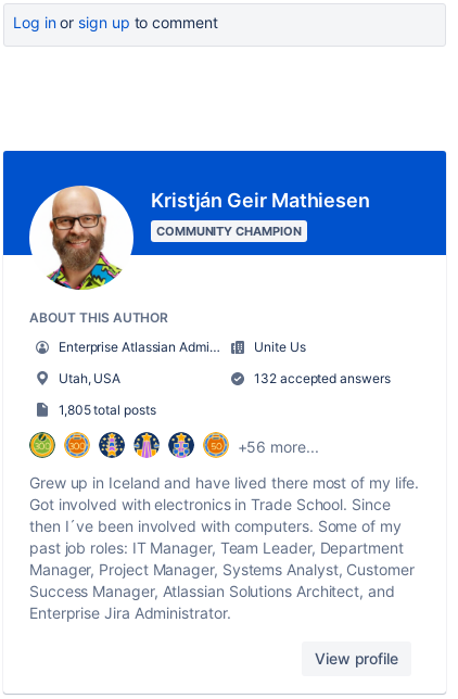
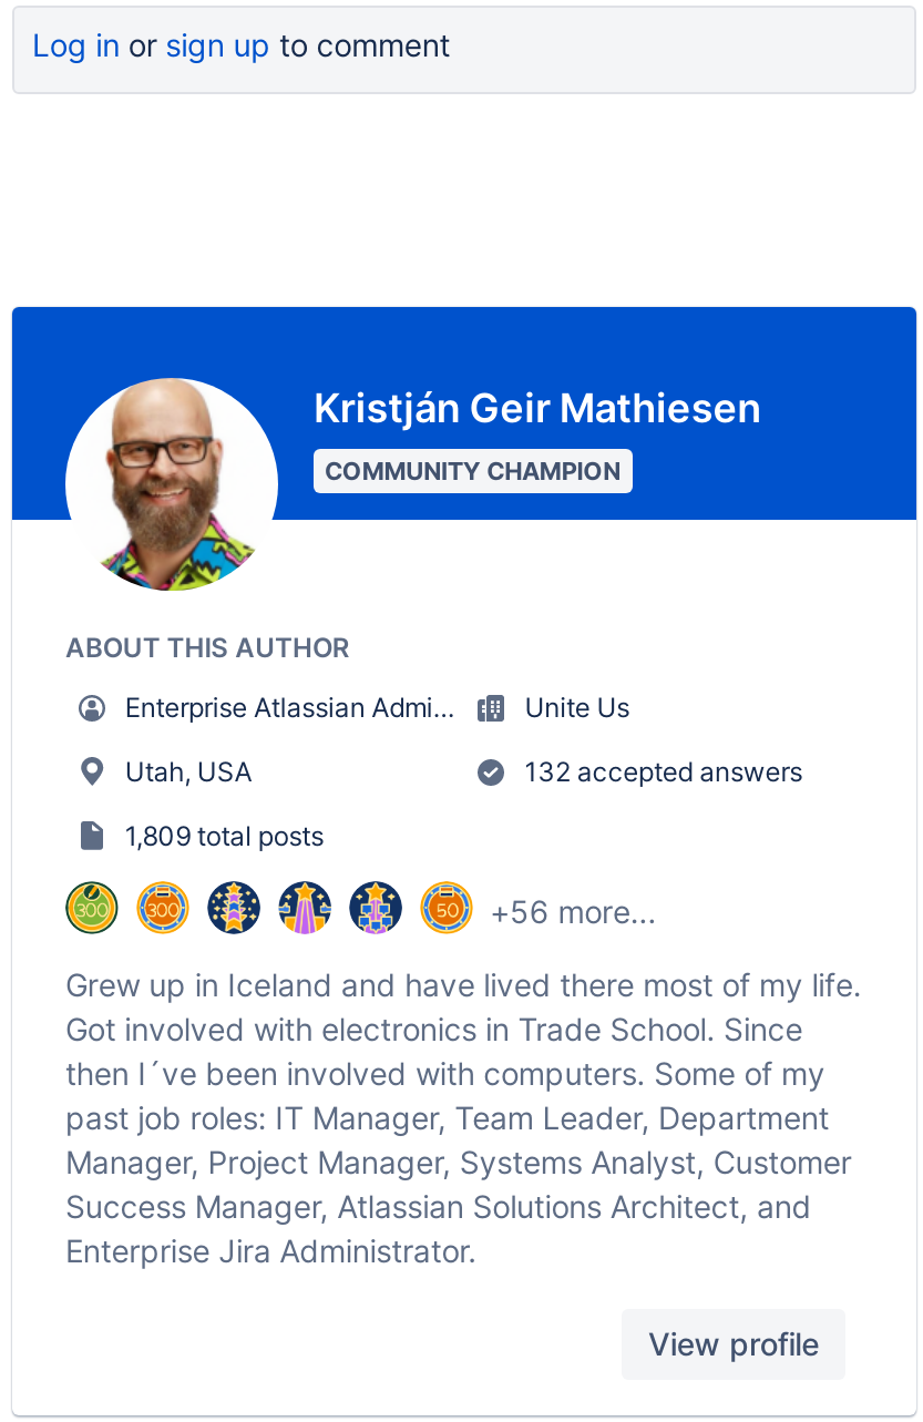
[58,401,156,418] 1,805 total posts -> [125,819,324,852] 1,809 total posts

